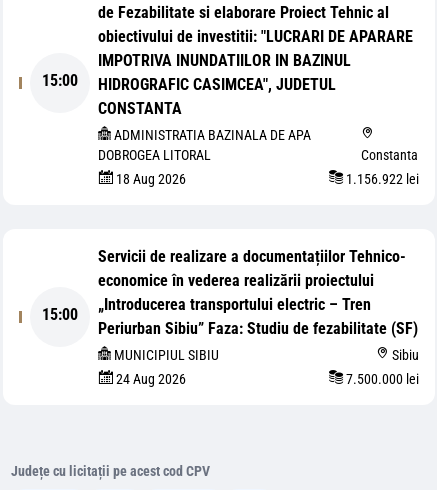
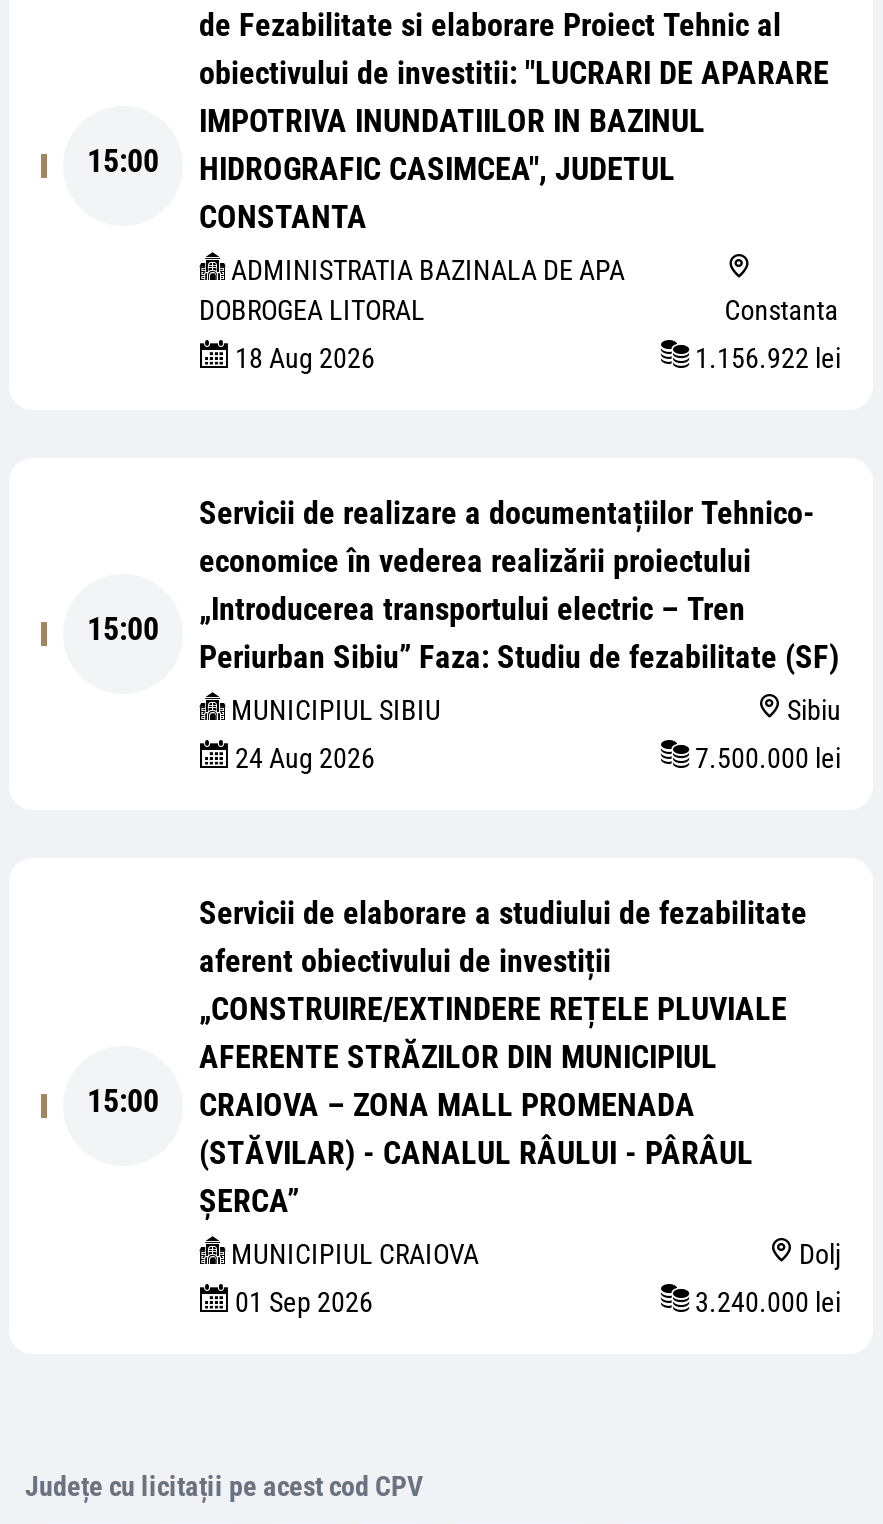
none -> [87,1082,159,1120] 15:00
none -> [199,894,841,1318] Servicii de elaborare a studiului de fezabilitate | aferent obiectivului de investiții | „CONSTRUIRE/EXTINDERE REȚELE PLUVIALE | AFERENTE STRĂZILOR DIN MUNICIPIUL | CRAIOVA – ZONA MALL PROMENADA | (STĂVILAR) - CANALUL RÂULUI - PÂRÂUL | ȘERCA” | MUNICIPIUL CRAIOVA | Dolj | 01 Sep 2026 | 3.240.000 lei

